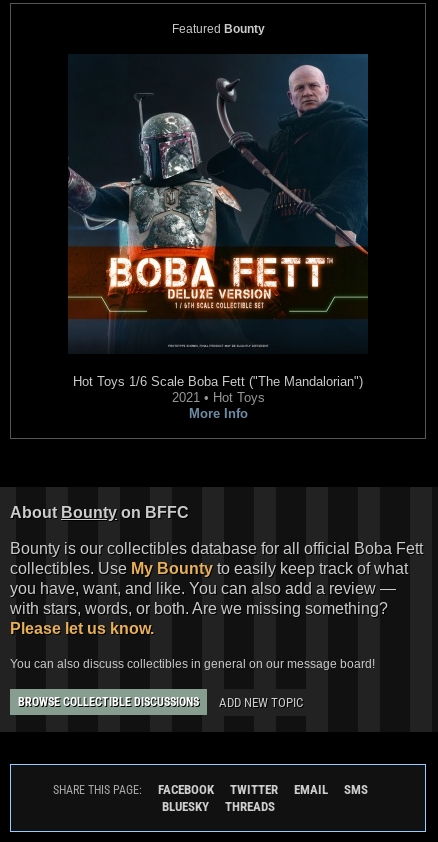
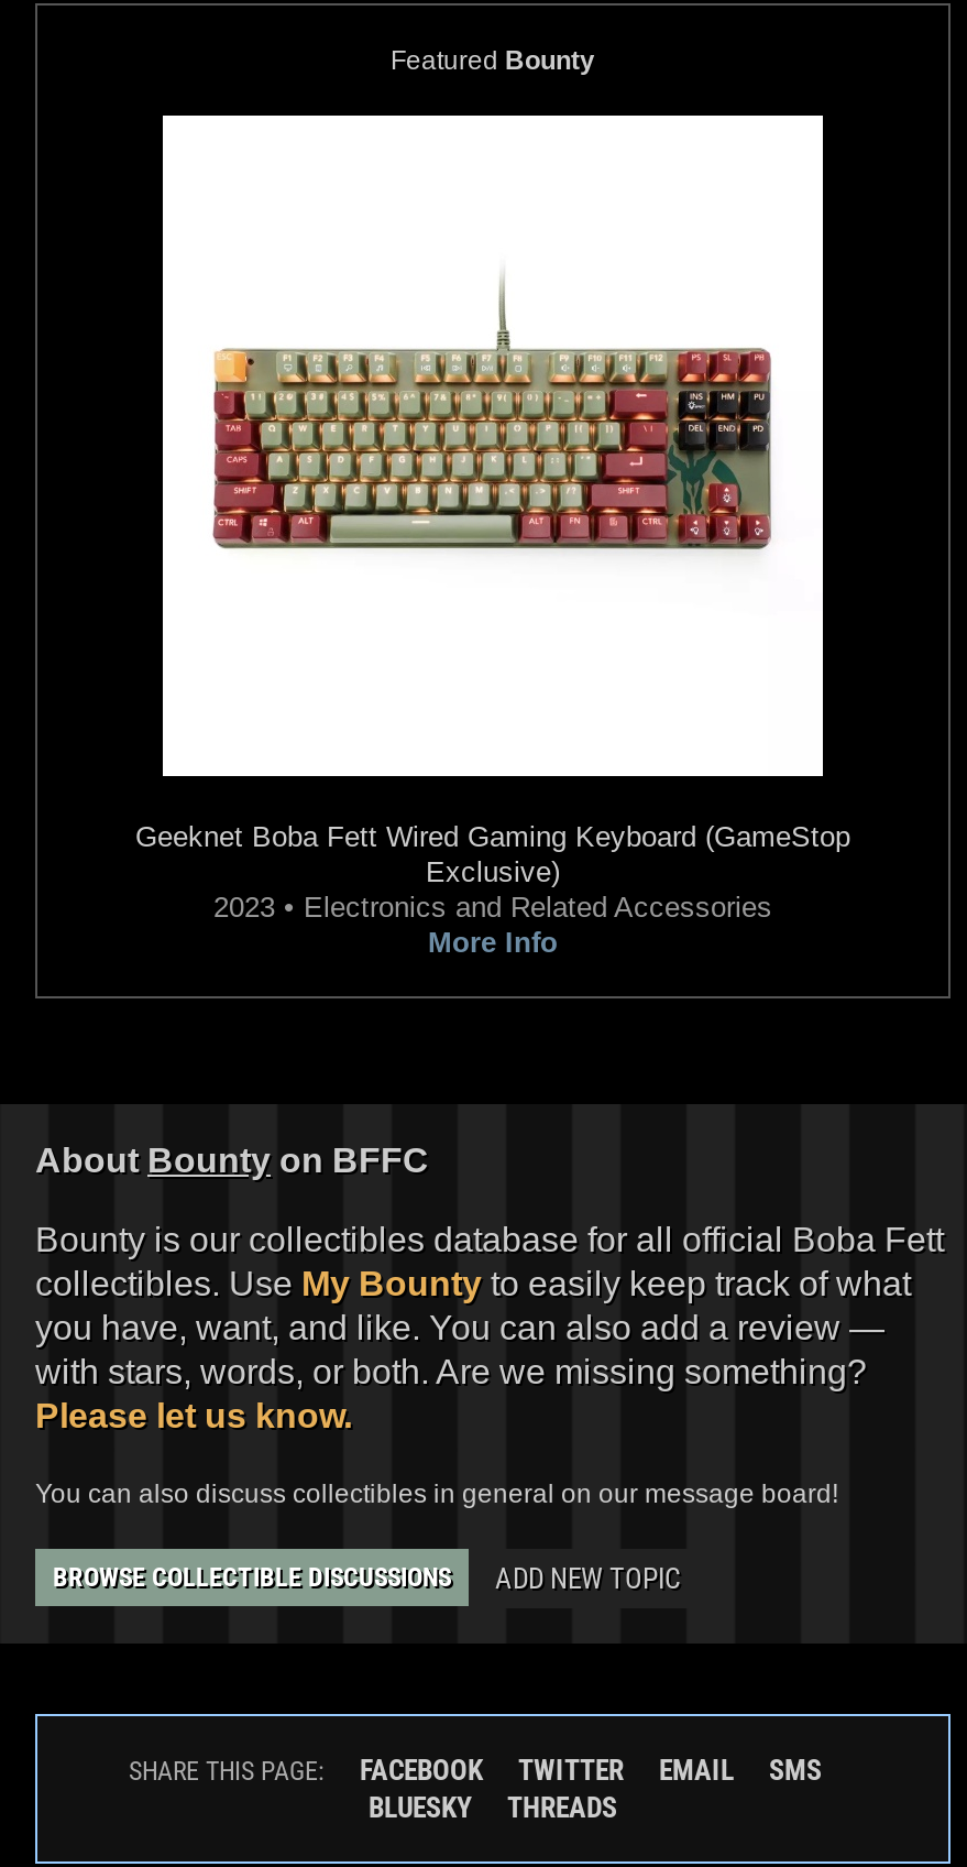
[68,54,368,405] [image] | Hot Toys 1/6 Scale Boba Fett ("The Mandalorian") | 2021 • Hot Toys -> [135,113,850,924] [image] | Geeknet Boba Fett Wired Gaming Keyboard (GameStop | Exclusive) | 2023 • Electronics and Related Accessories

